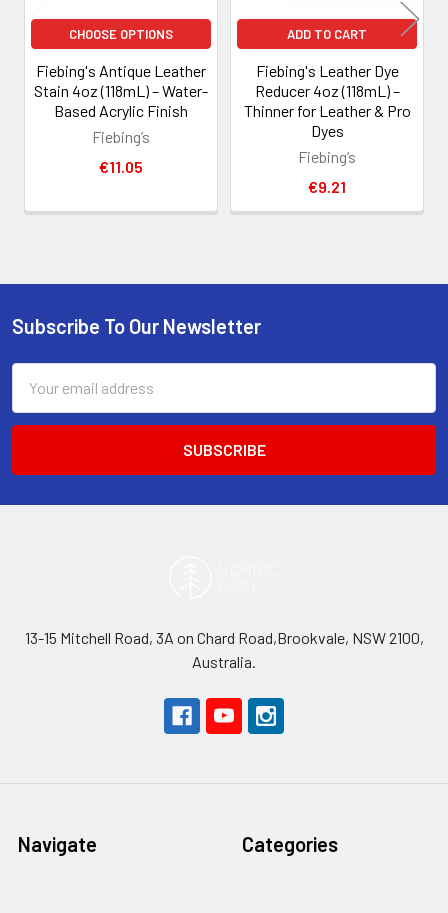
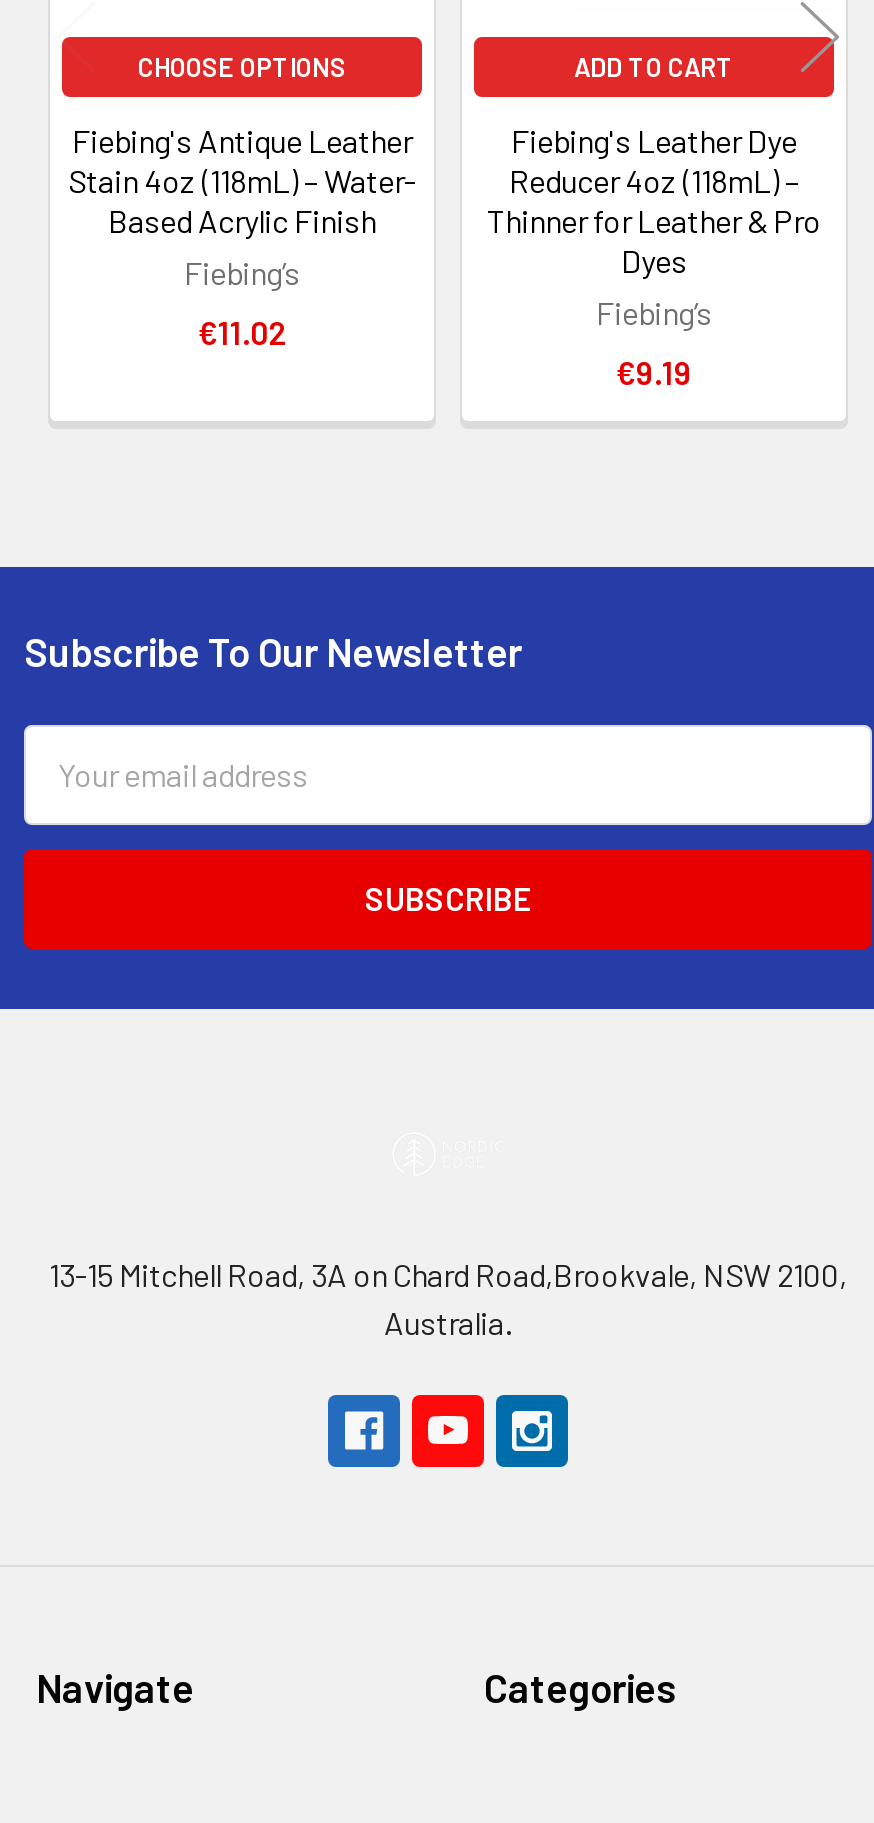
[99,157,143,176] €11.05 -> [198,313,286,351] €11.02
[308,177,346,196] €9.21 -> [616,353,692,391] €9.19

